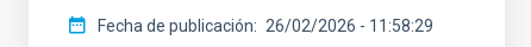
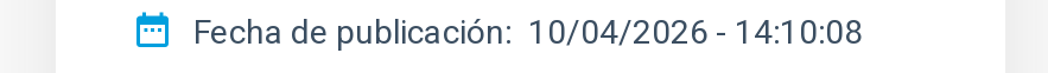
[98,16,433,35] Fecha de publicación 26/02/2026 - 11:58:29 -> [193,12,863,50] Fecha de publicación 10/04/2026 - 14:10:08

